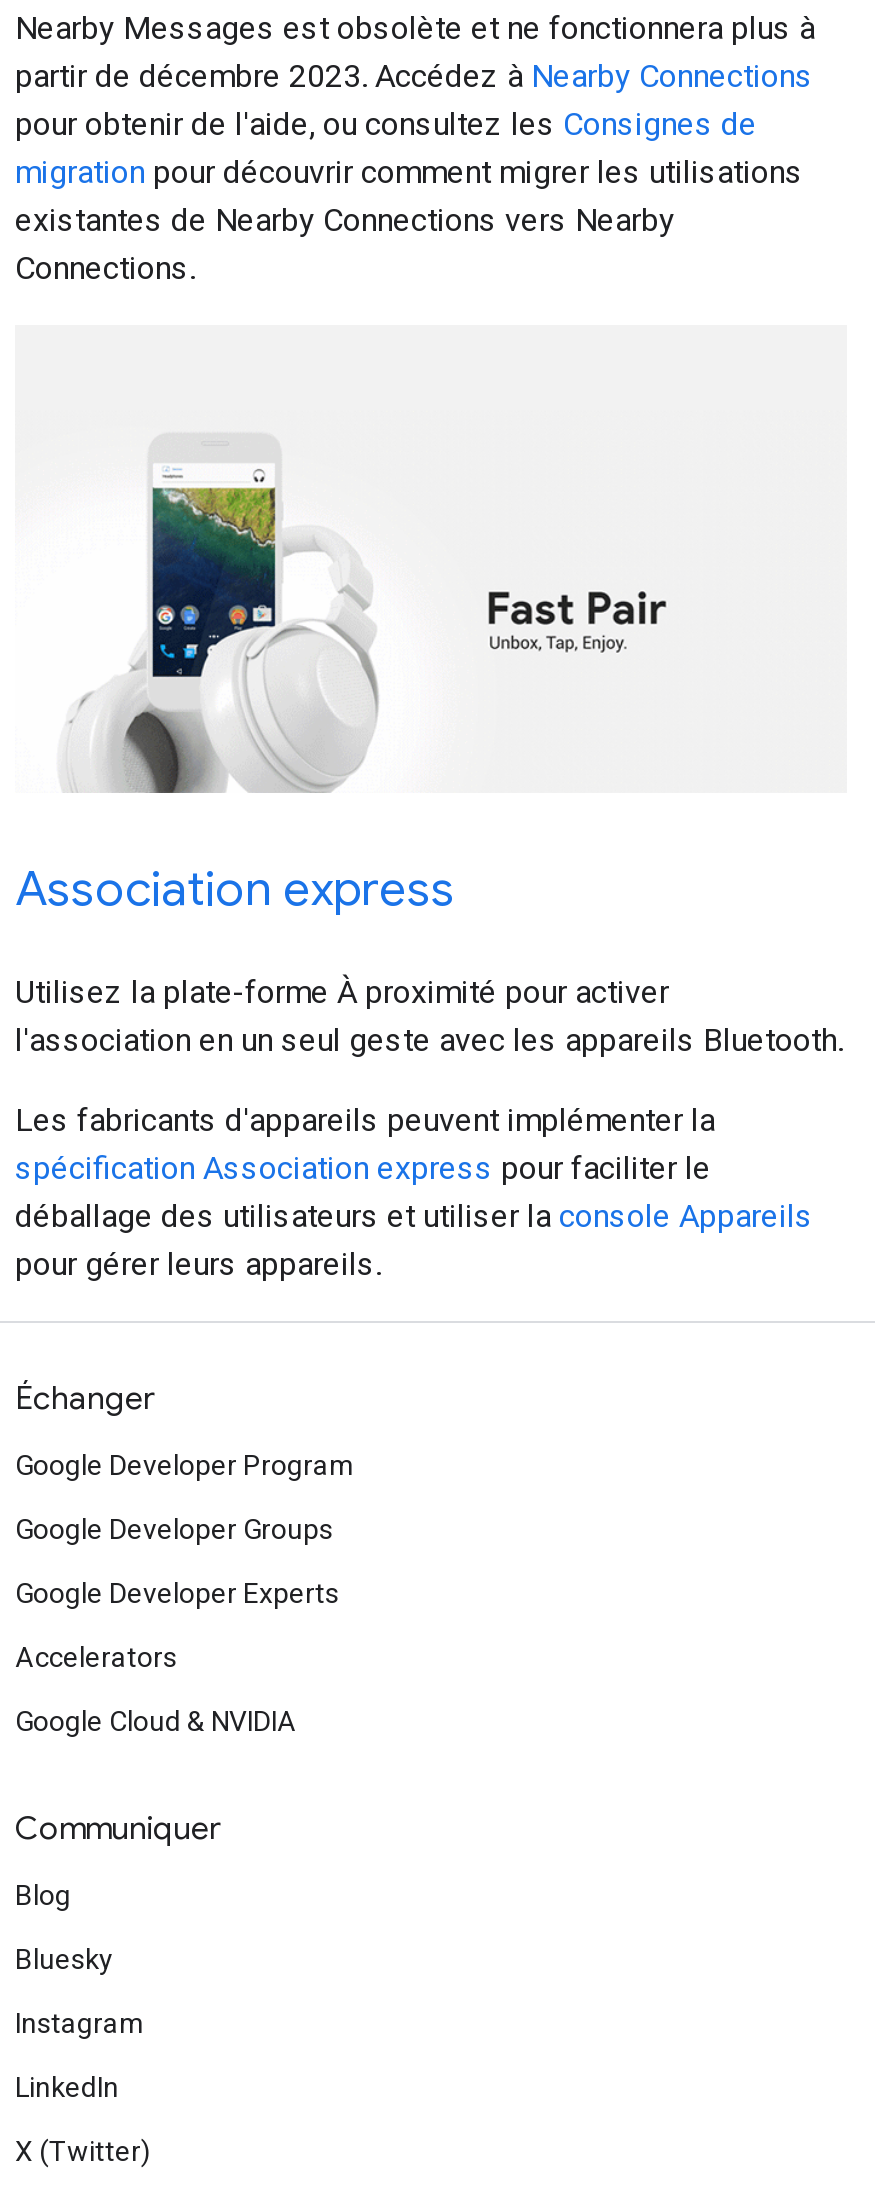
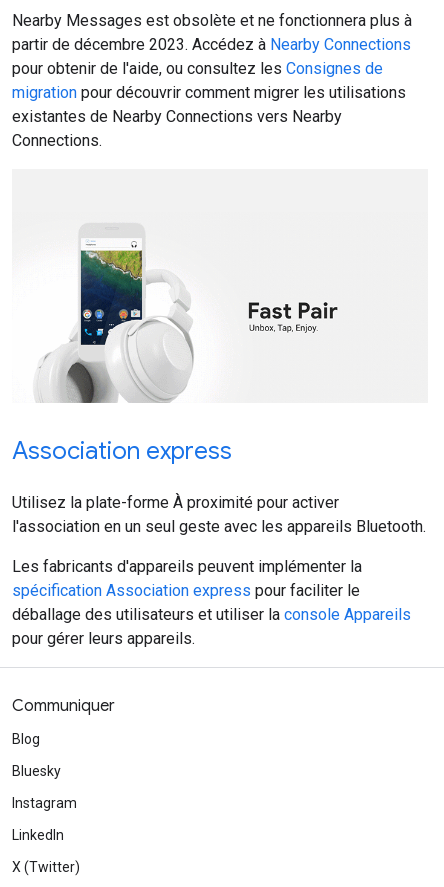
[15,1379,355,1737] Échanger | Google Developer Program | Google Developer Groups | Google Developer Experts | Accelerators | Google Cloud & NVIDIA -> none

